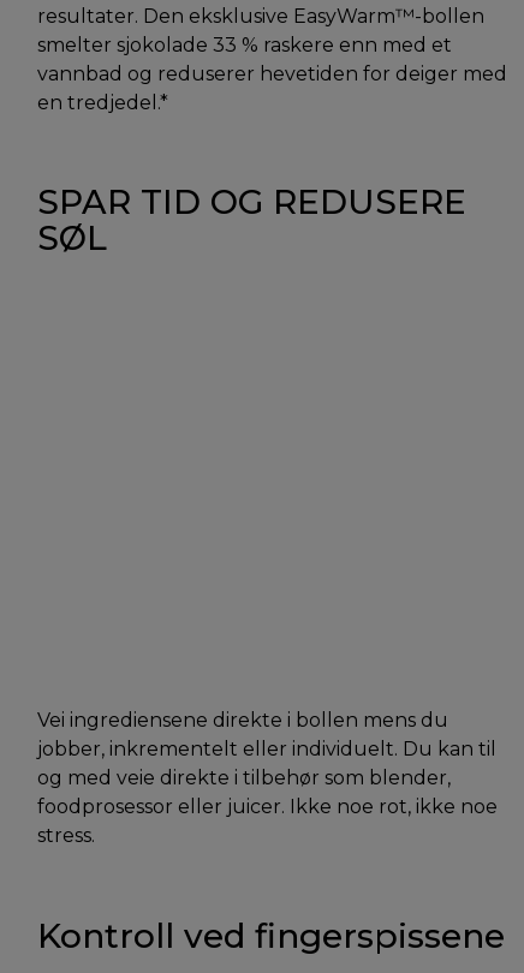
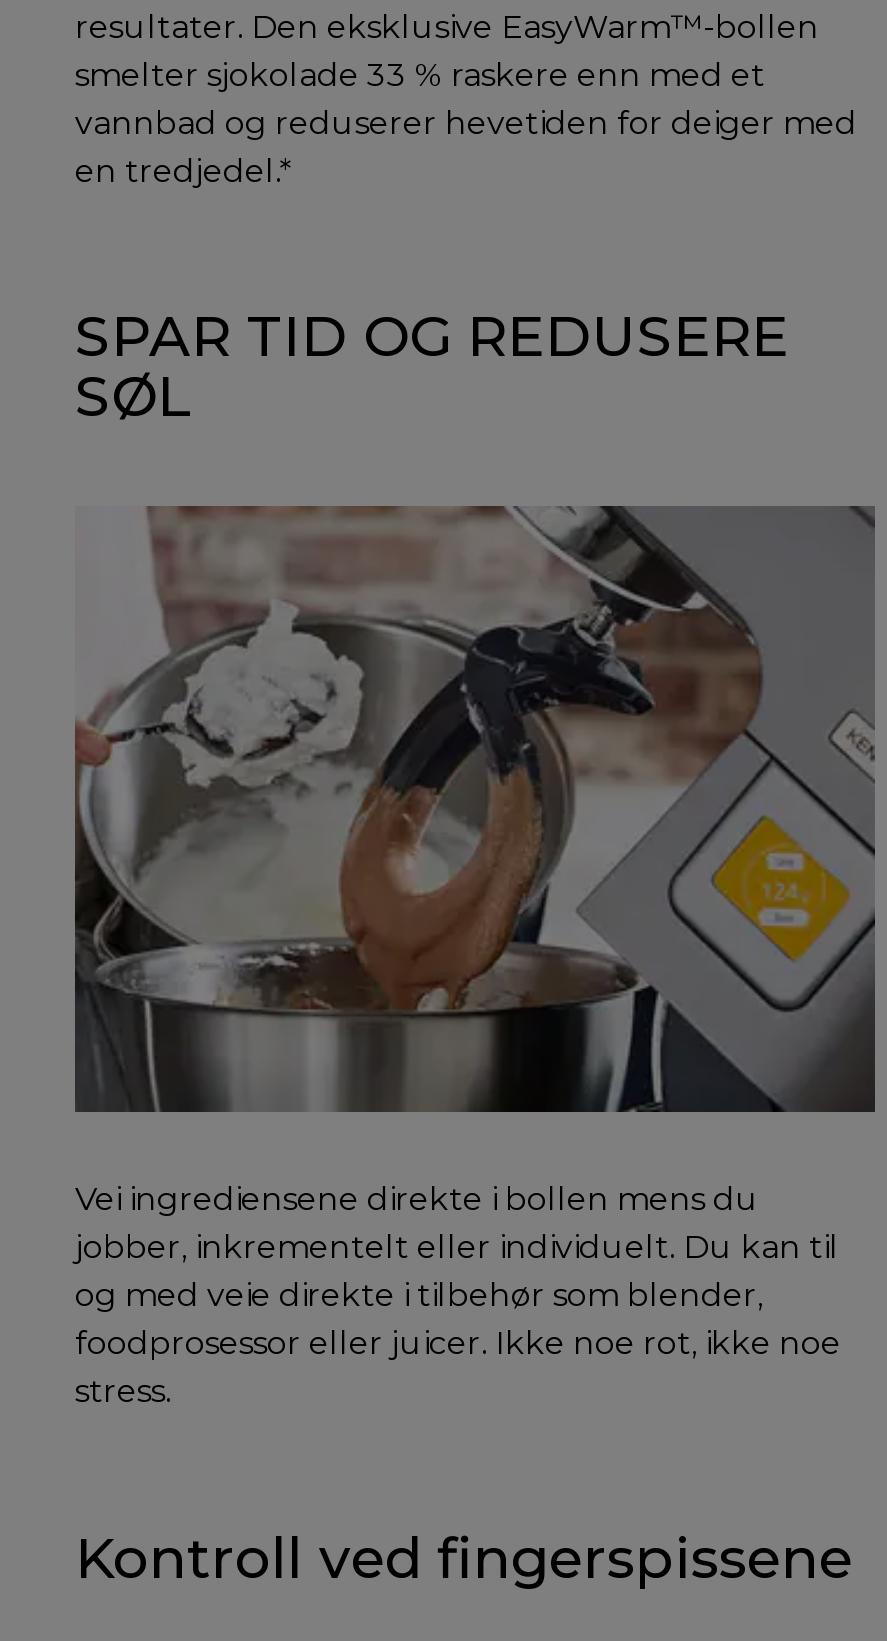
none -> [73,504,877,1114] [image]

